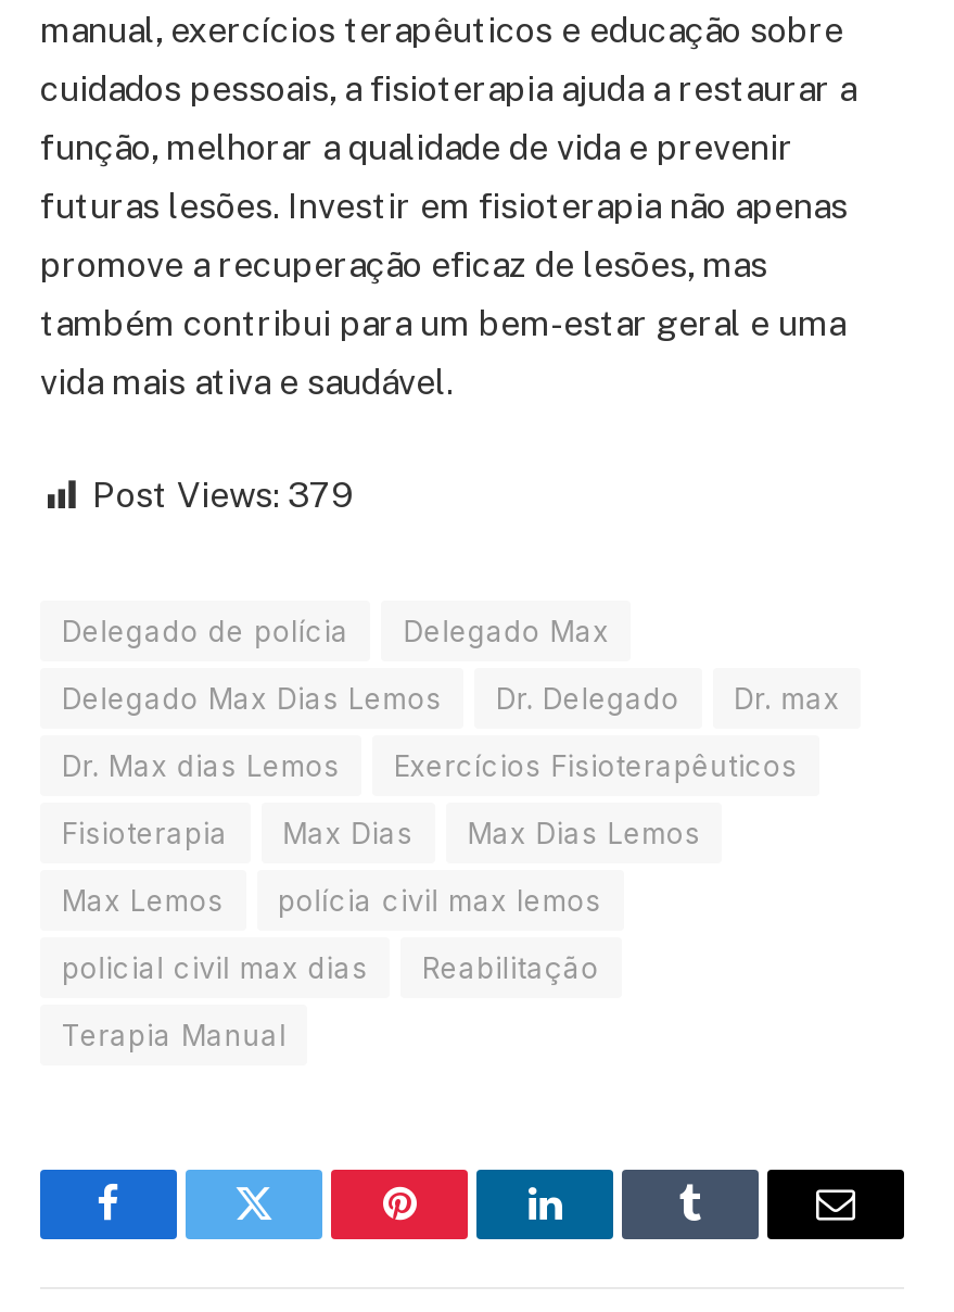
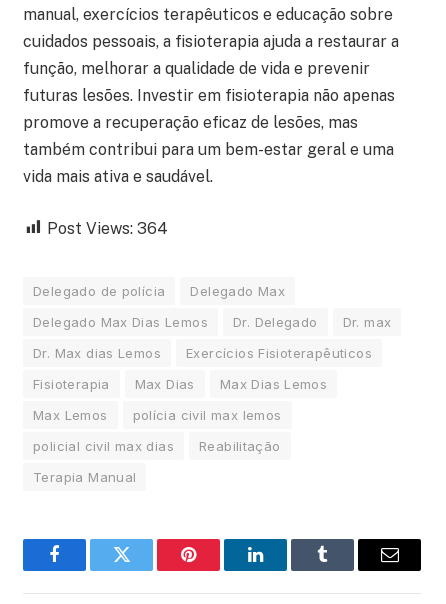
[92,474,353,515] Post Views: 379 -> [47,219,168,238] Post Views: 364

